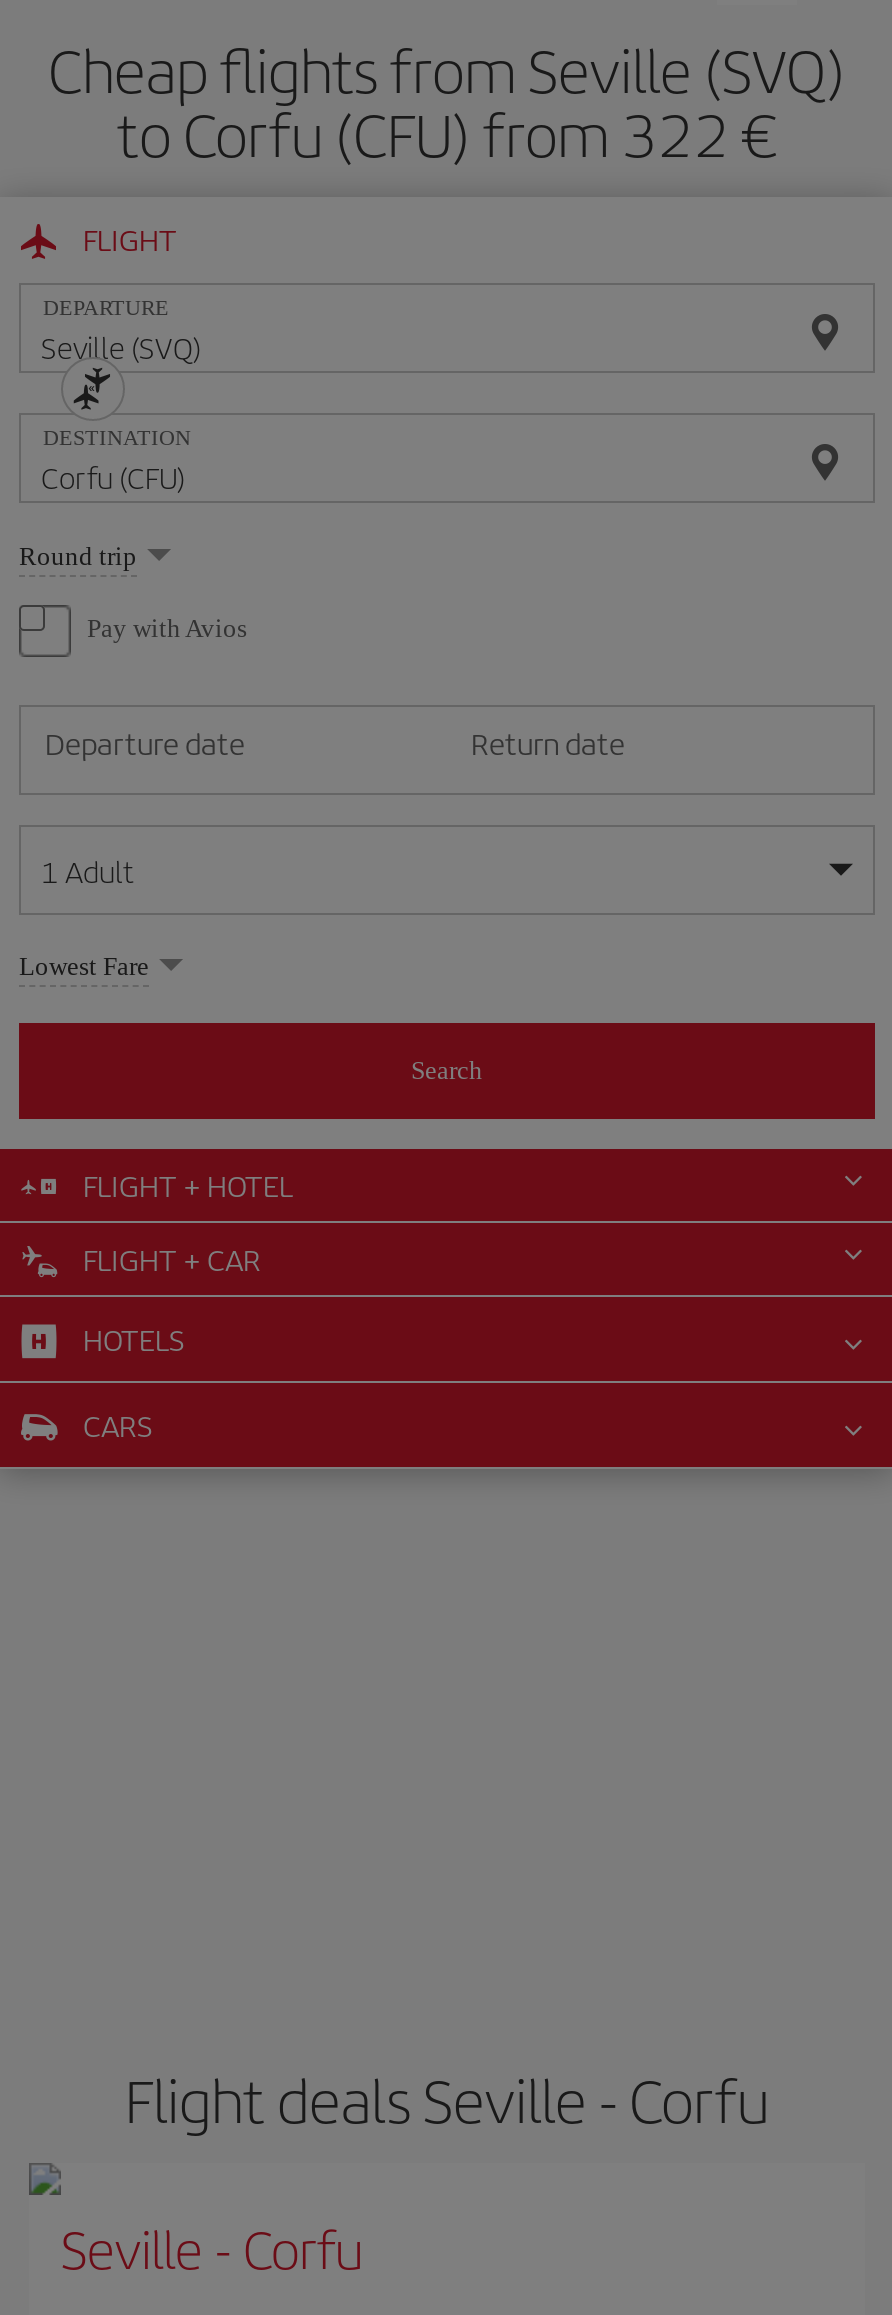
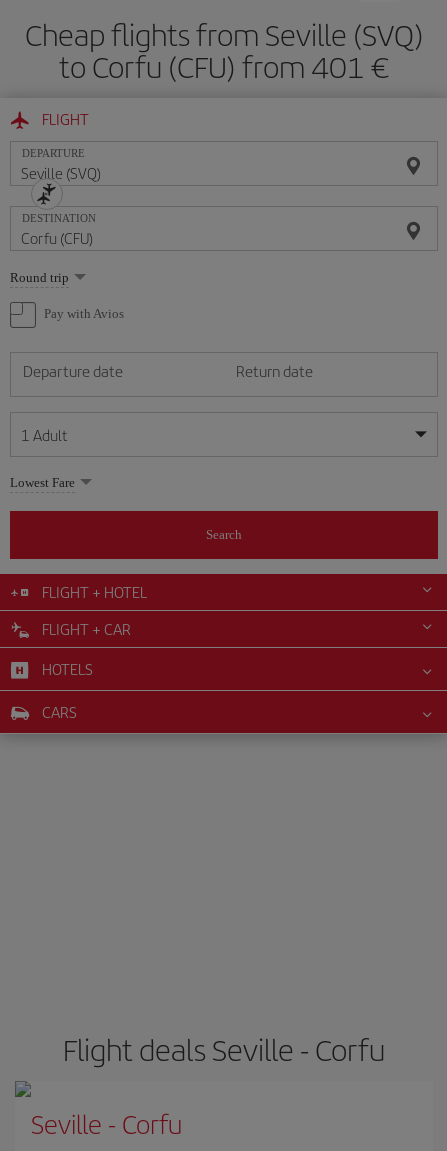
[117,91,777,175] to Corfu (CFU) from 322 -> [59,45,389,87] to Corfu (CFU) from 401

